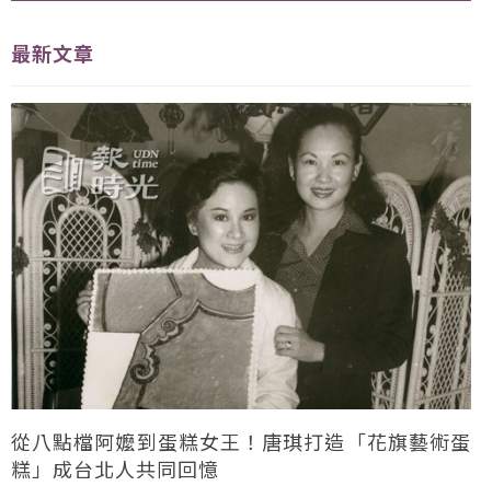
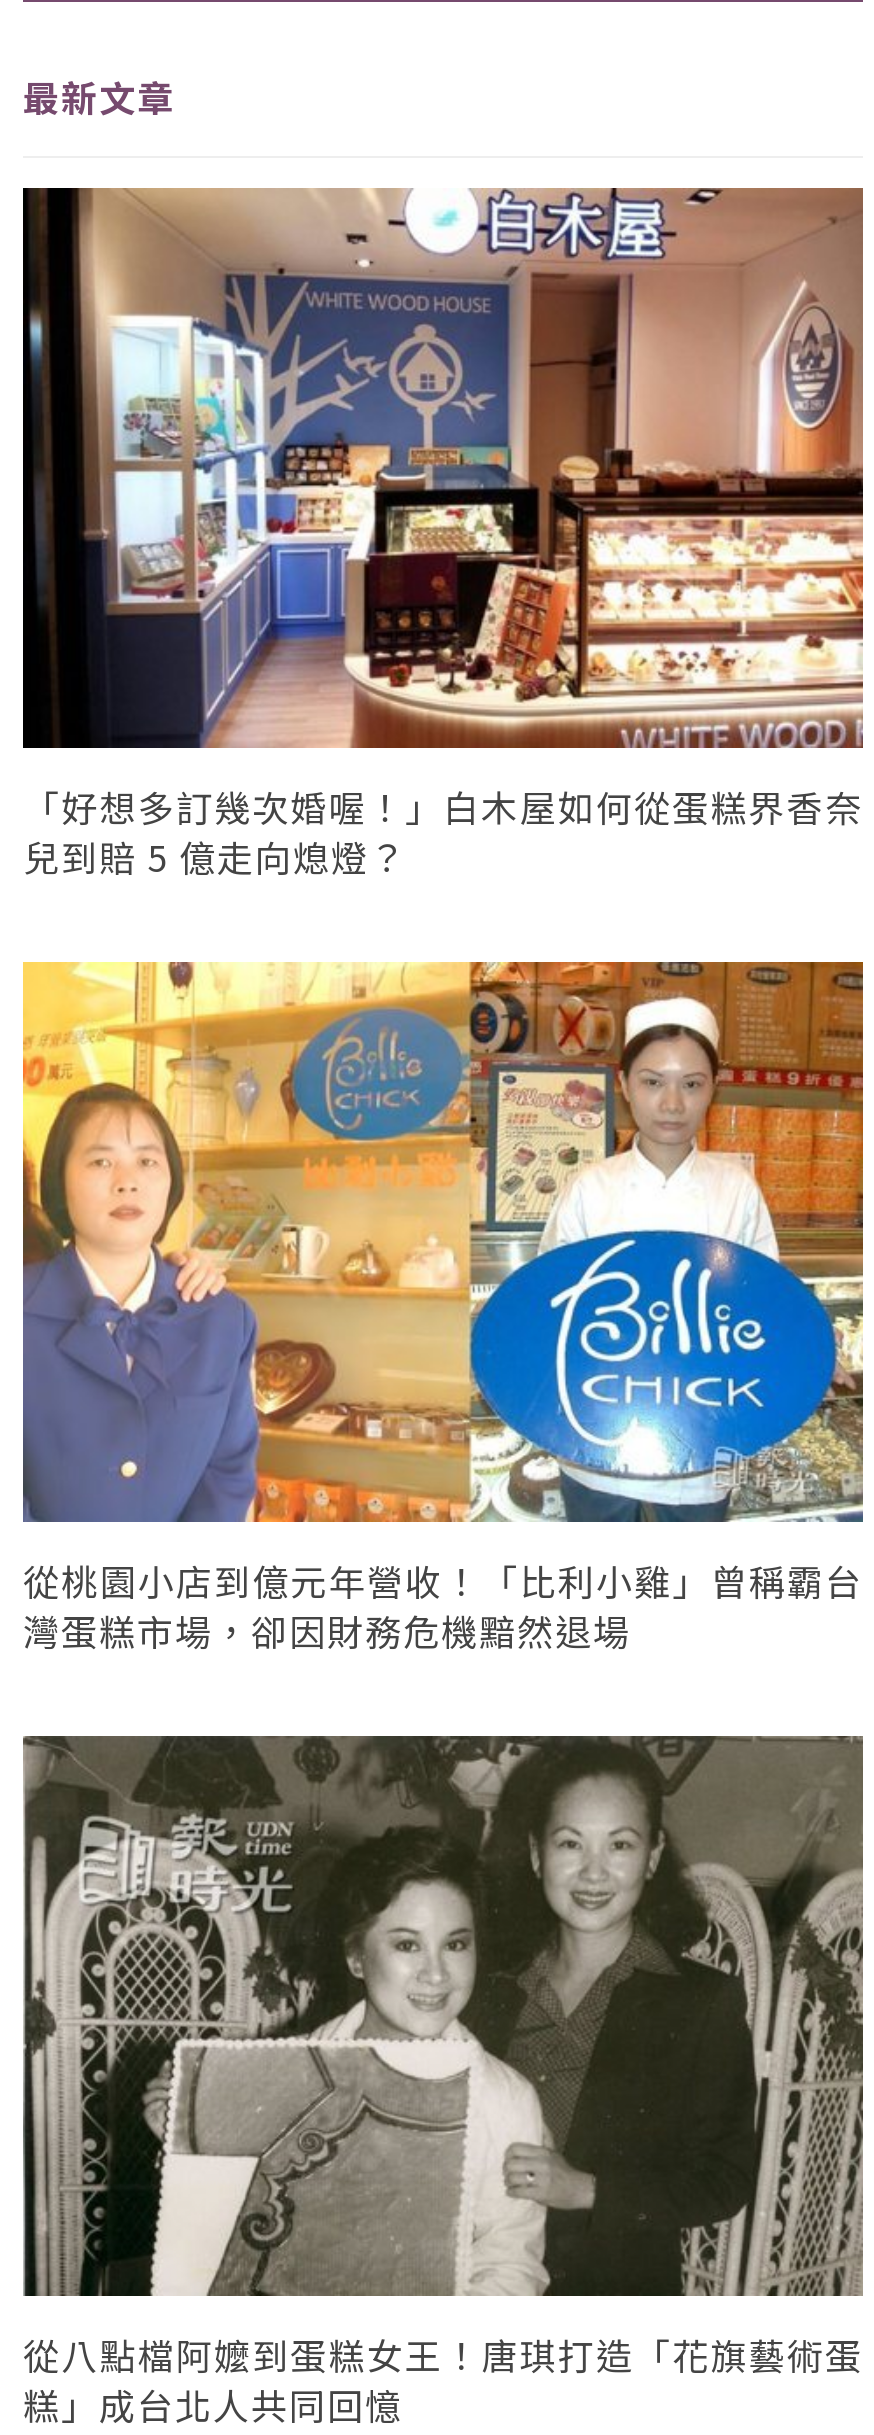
none -> [21,186,863,882] [image] | 「好想多訂幾次婚喔！」白木屋如何從蛋糕界香奈 | 兒到賠 5 億走向熄燈？
none -> [21,960,865,1656] [image] | 從桃園小店到億元年營收！「比利小雞」曾稱霸台 | 灣蛋糕市場，卻因財務危機黯然退場

